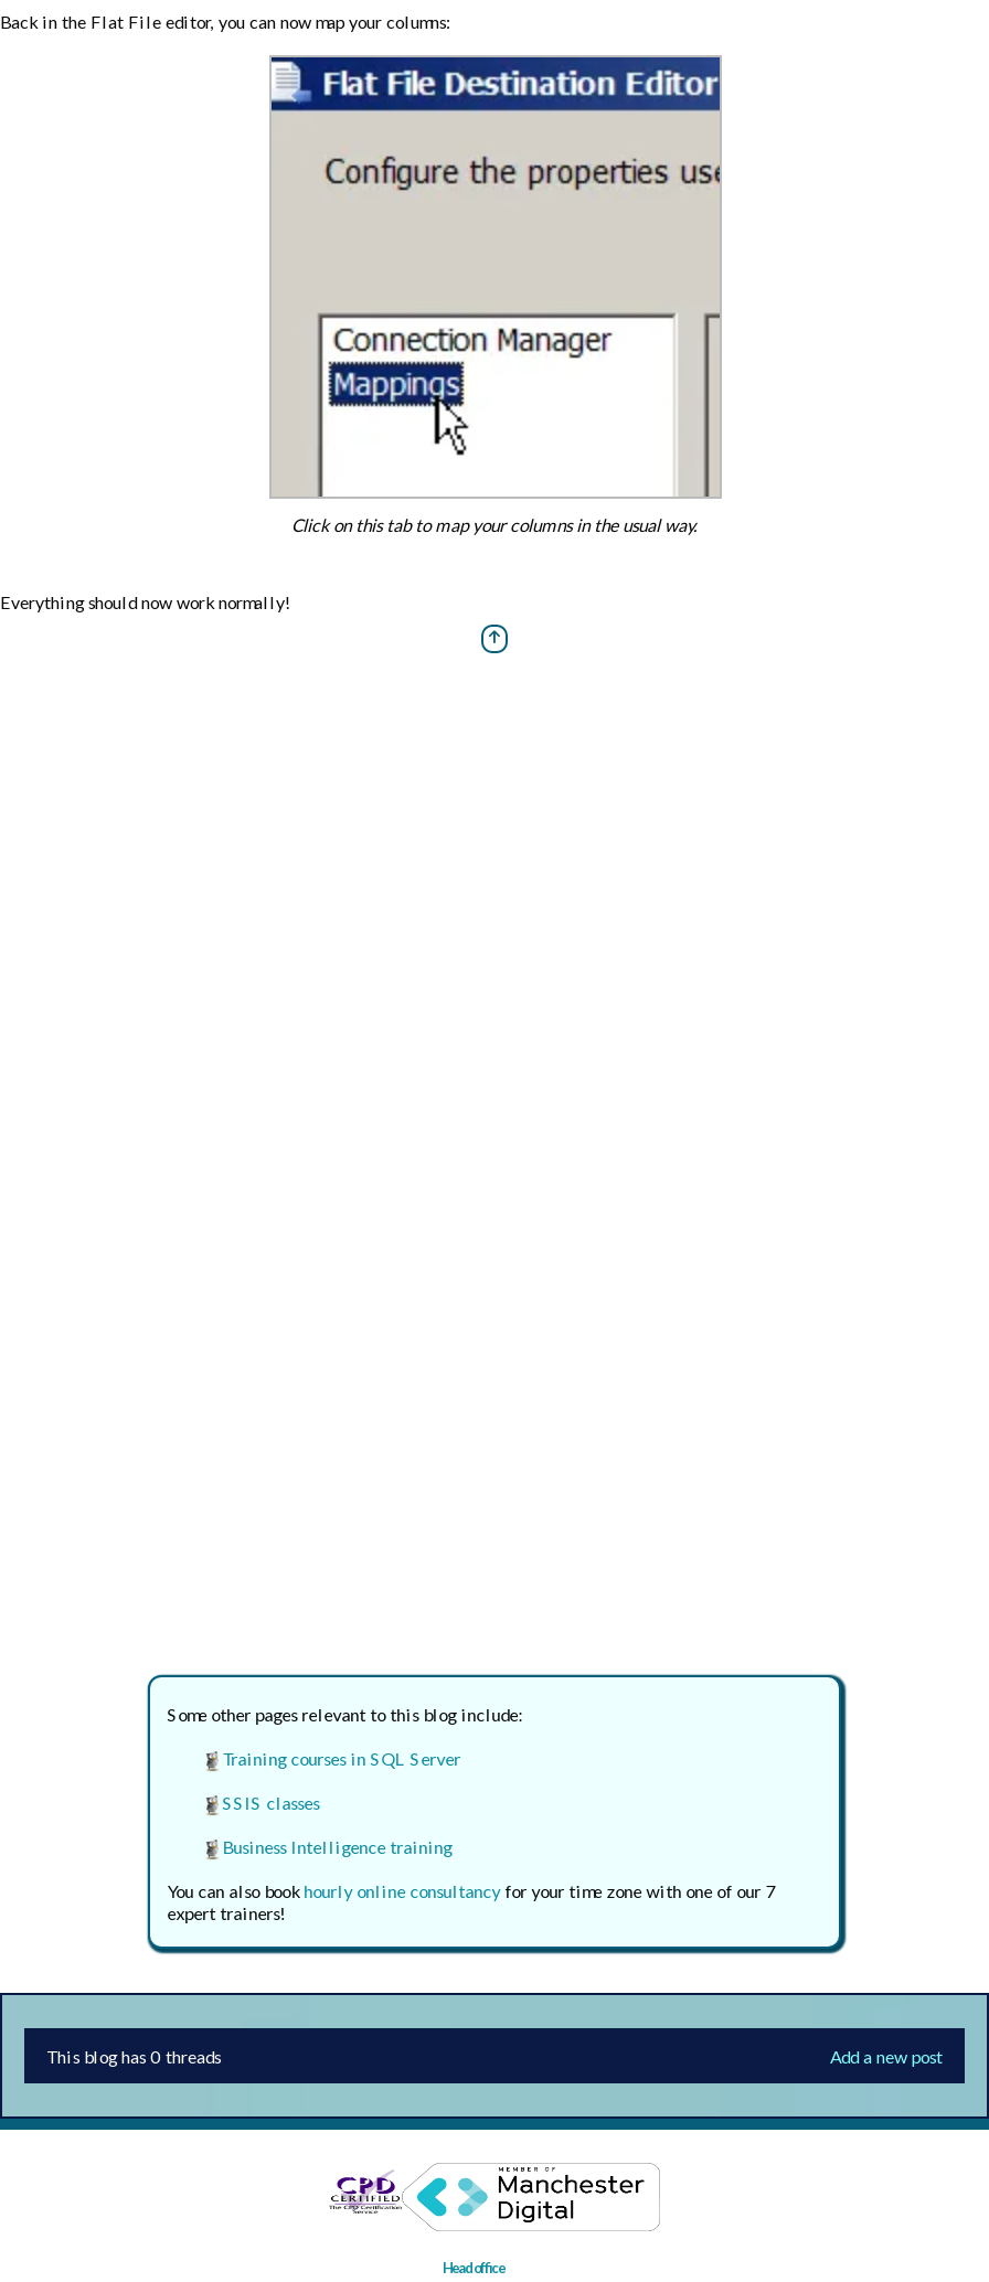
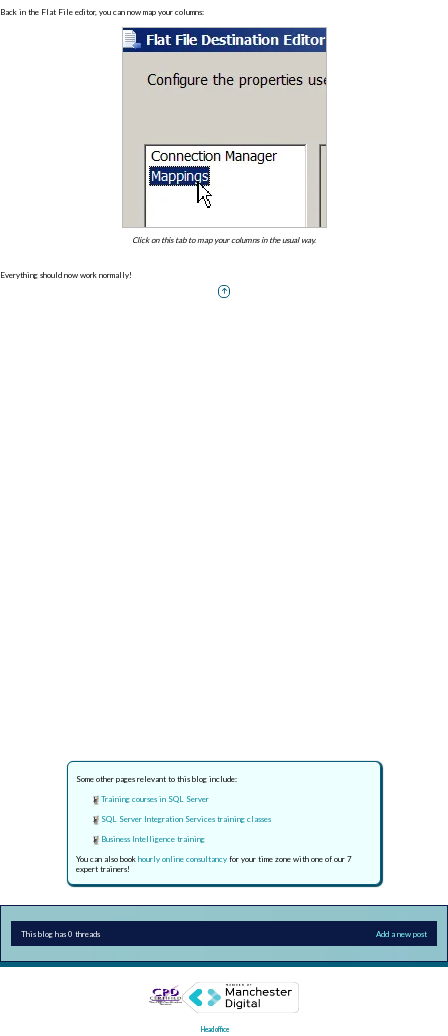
[222,1793,319,1815] SSIS classes -> [101,814,271,824] SQL Server Integration Services training classes

